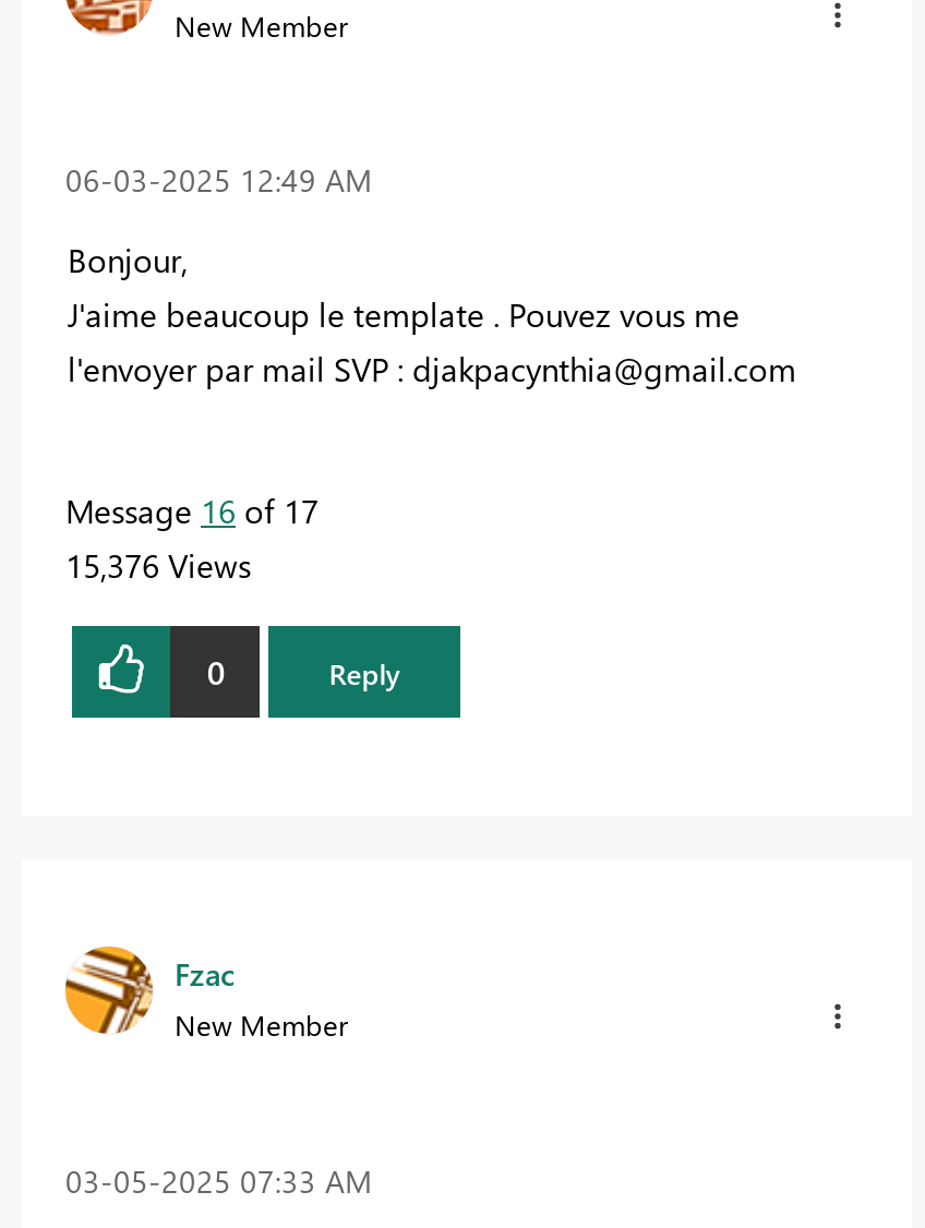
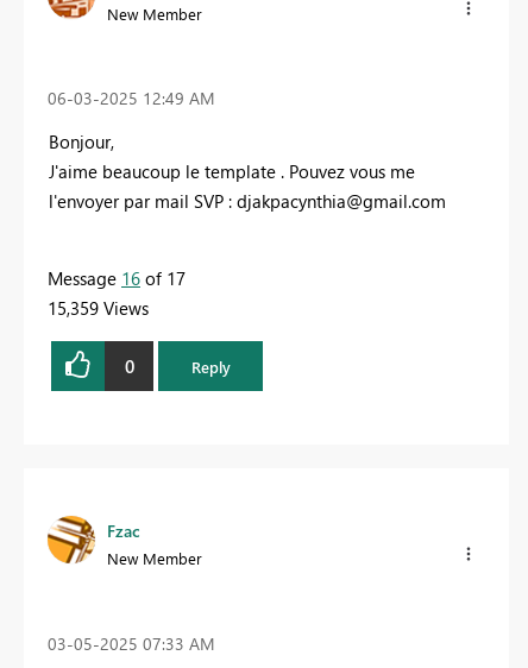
[65,544,251,587] 15,376 Views -> [48,296,149,320] 15,359 Views

